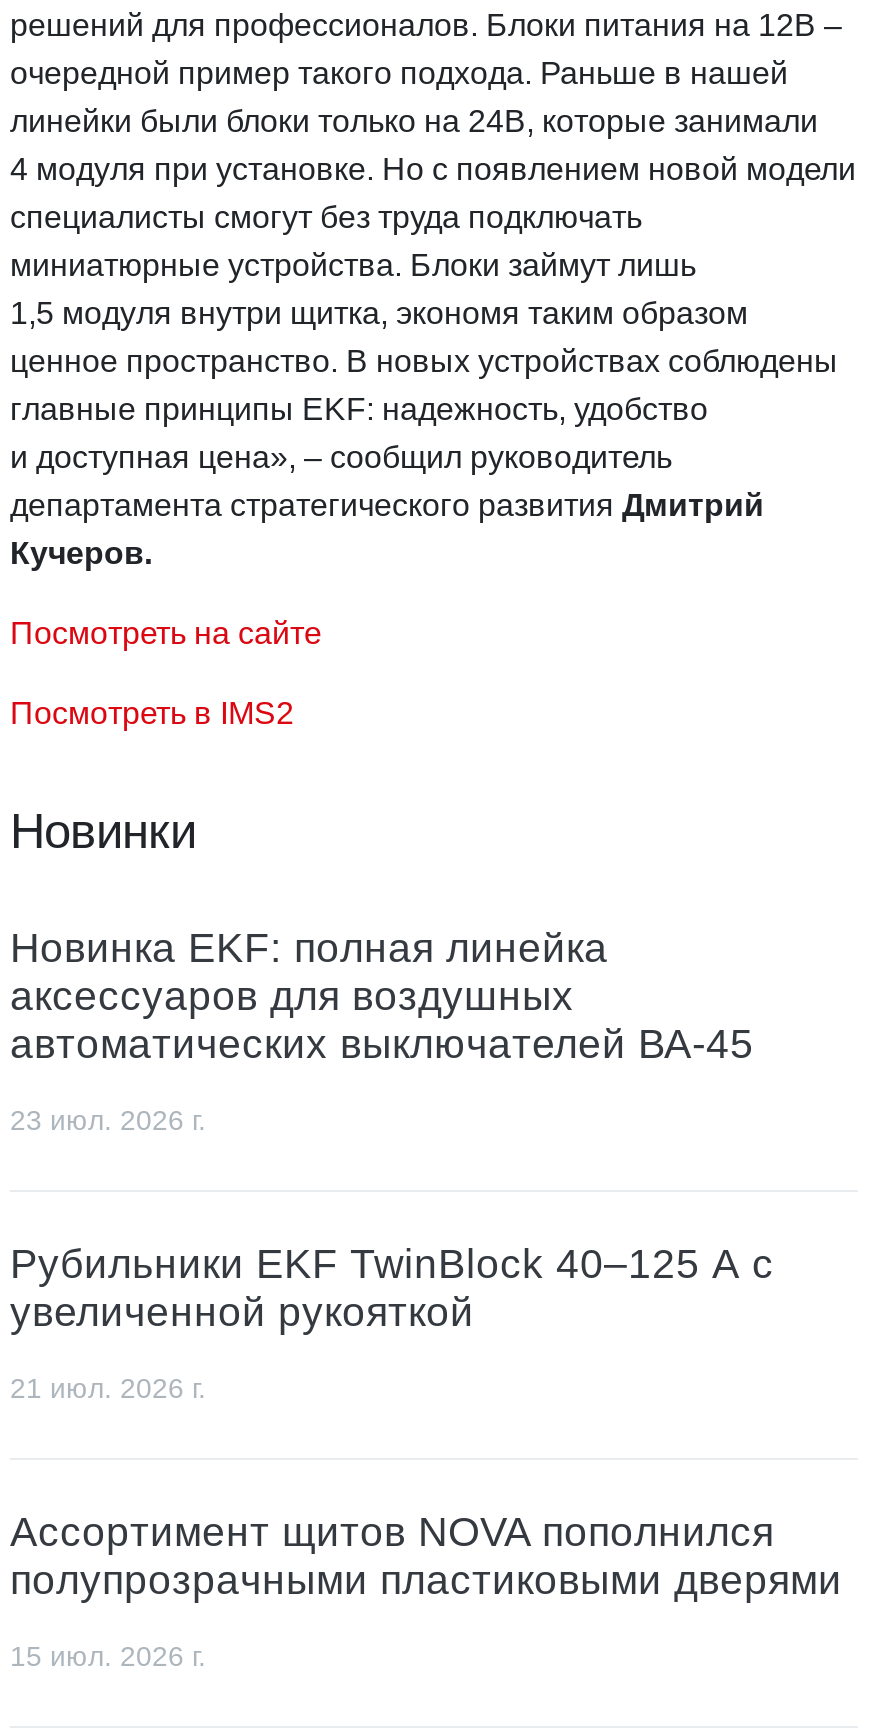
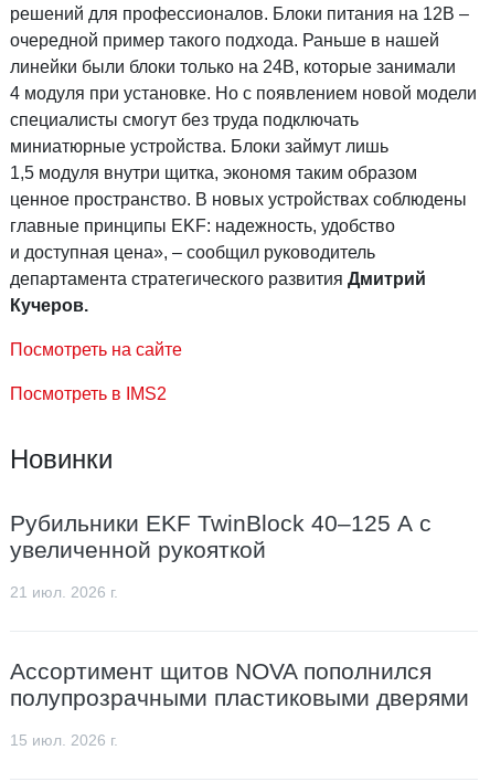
[10,924,754,1136] Новинка EKF: полная линейка | аксессуаров для воздушных | автоматических выключателей ВА-45 | 23 июл. 2026 г. -> none

